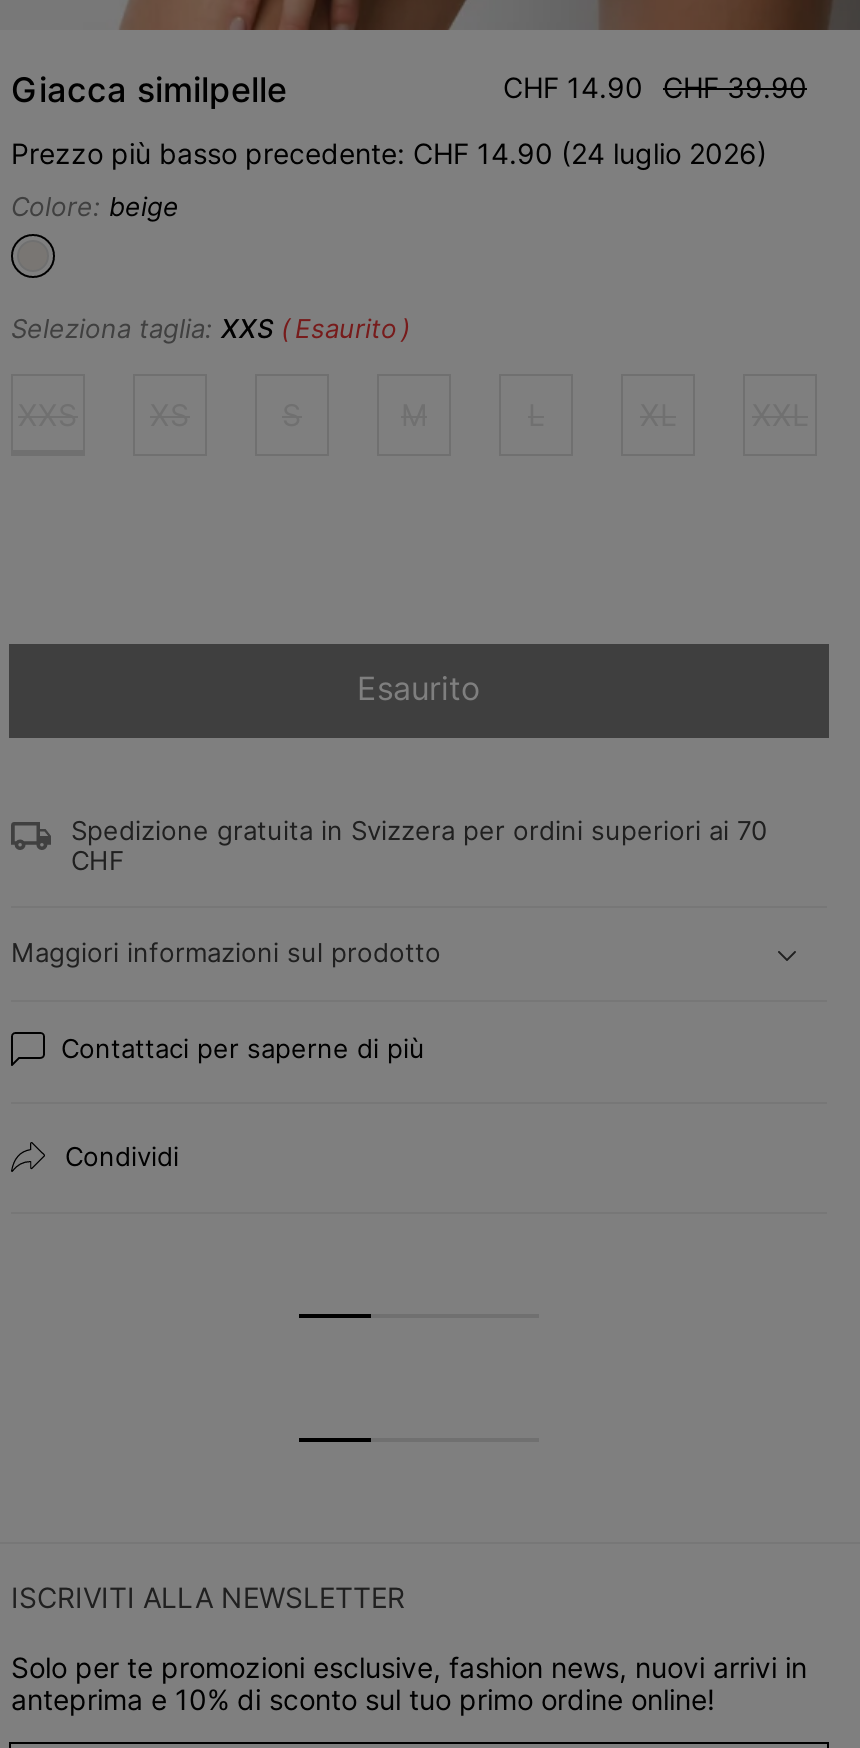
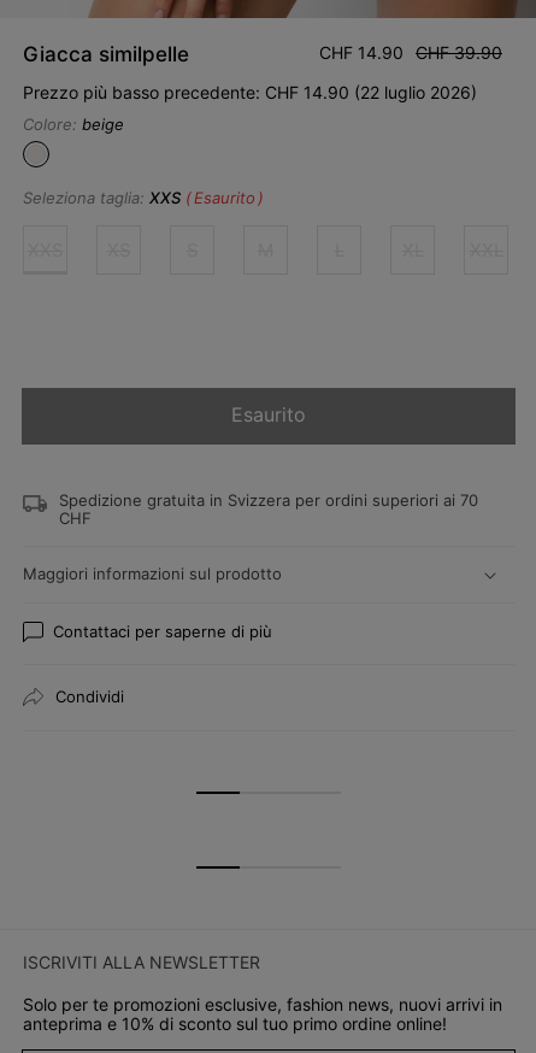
[11,135,767,169] Prezzo più basso precedente: CHF 14.90 (24 luglio 2026) -> [23,81,477,102] Prezzo più basso precedente: CHF 14.90 (22 luglio 2026)

